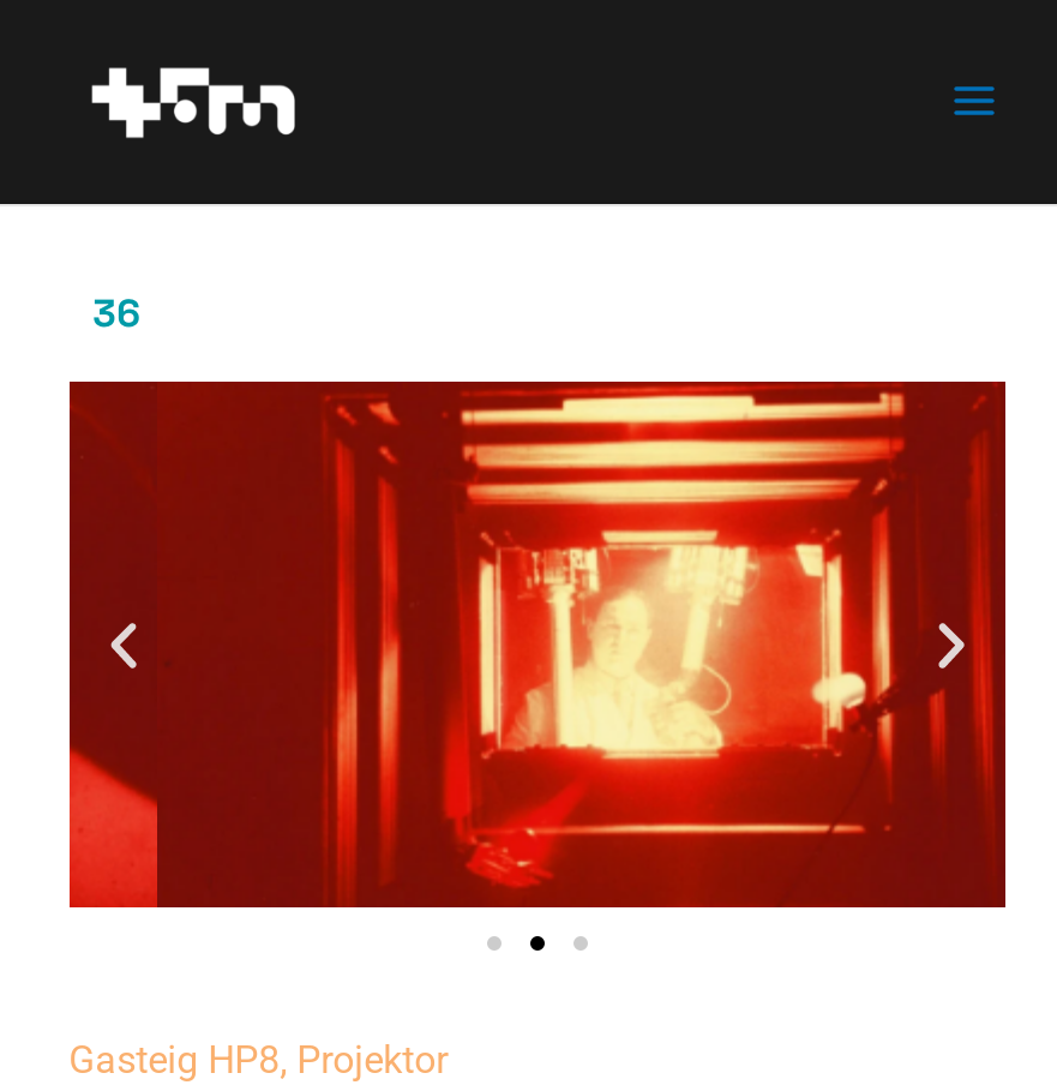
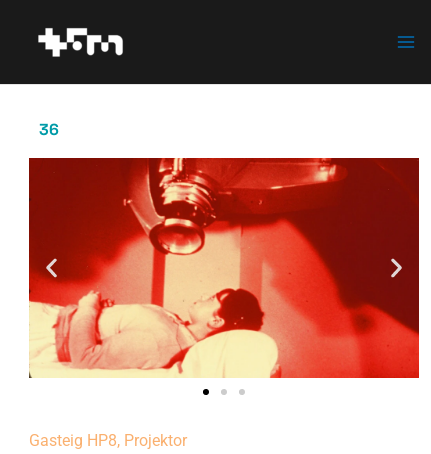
[67,379,1008,910] [image] -> [28,157,420,378] [image]

